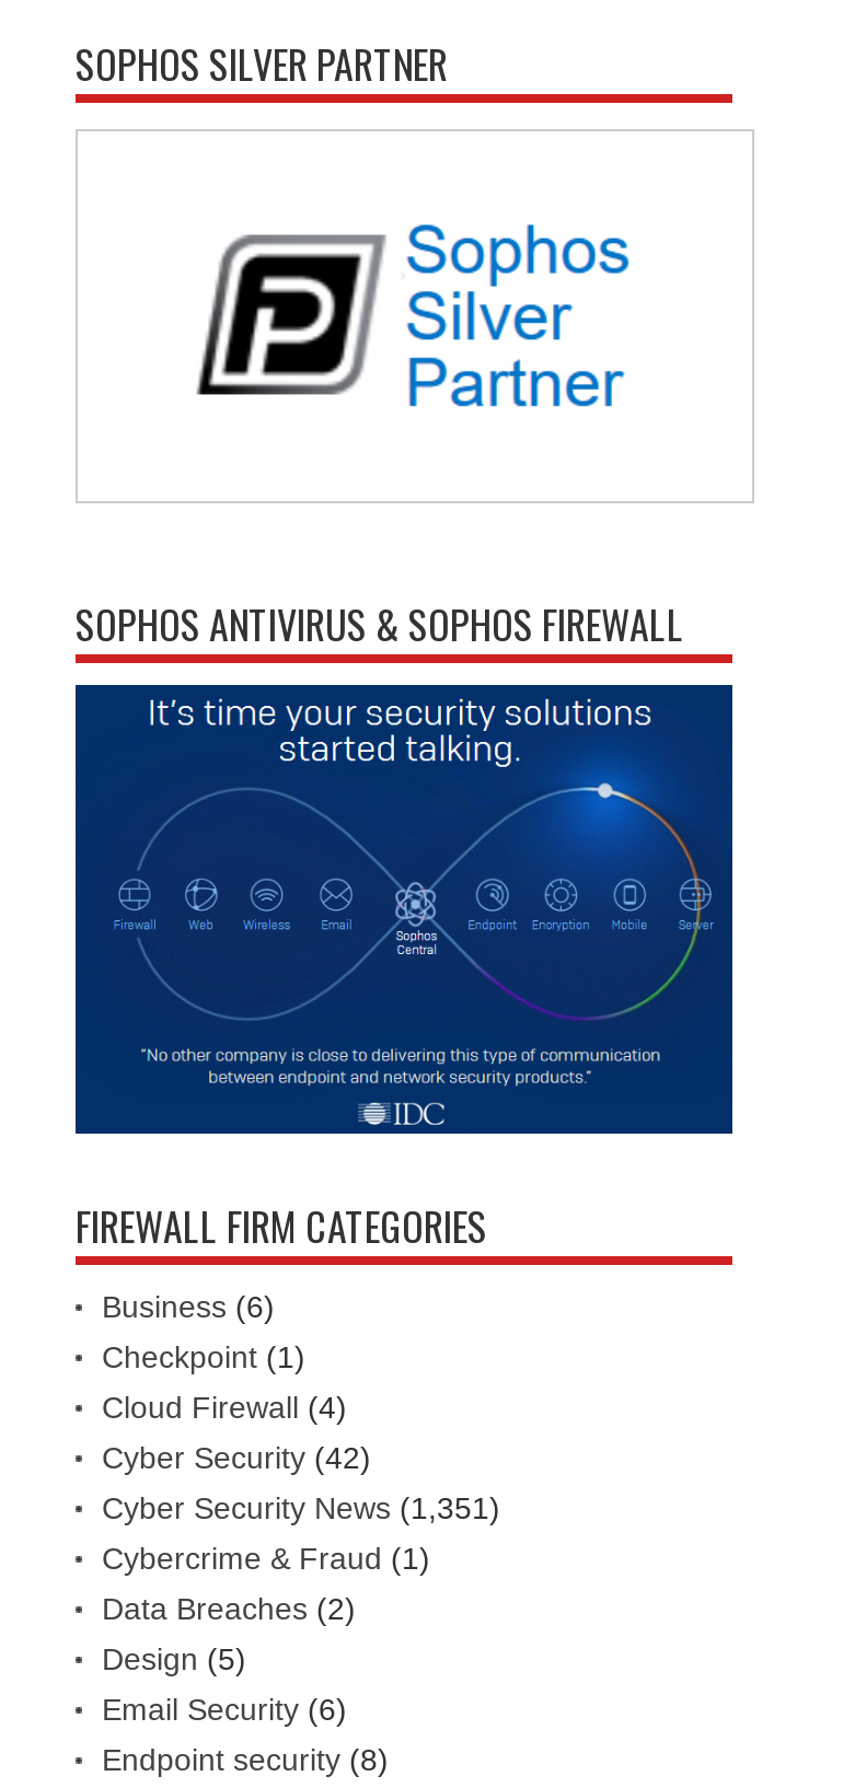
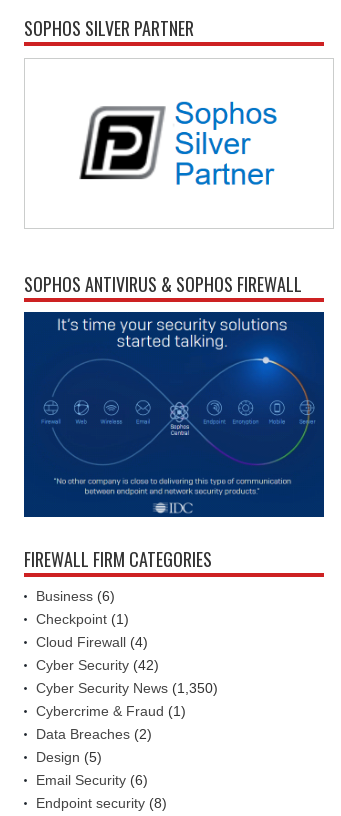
[102,1491,500,1526] Cyber Security News (1,351) -> [36,680,218,696] Cyber Security News (1,350)

